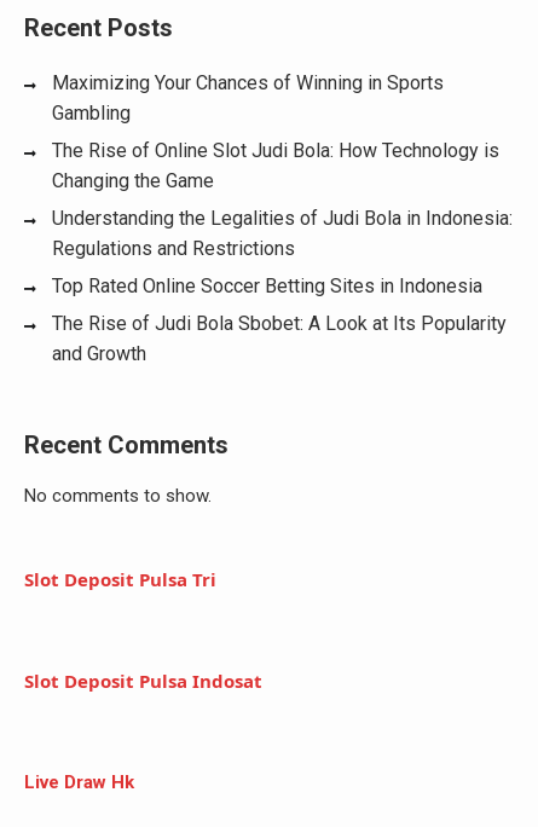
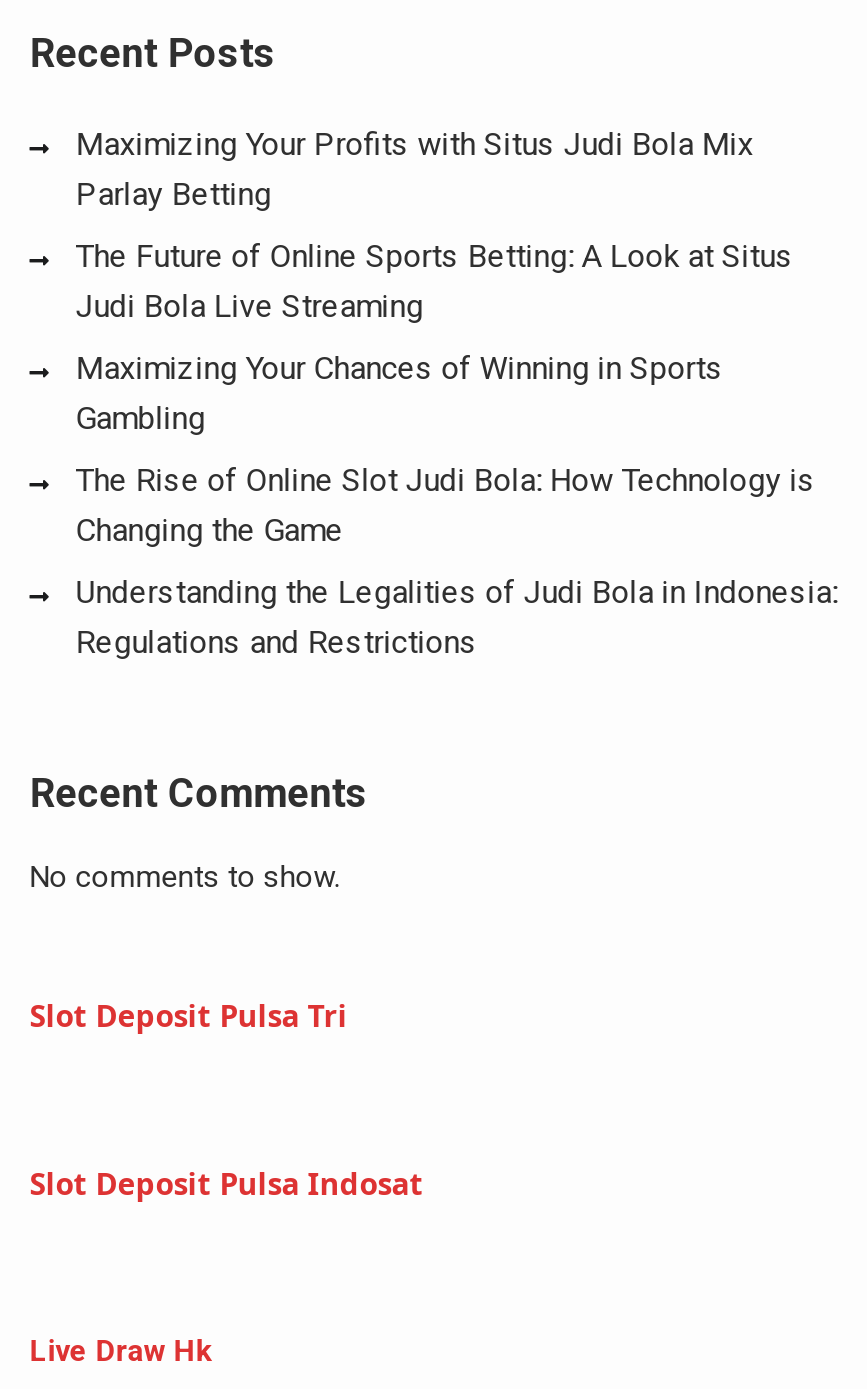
none -> [75,126,793,326] Maximizing Your Profits with Situs Judi Bola Mix | Parlay Betting | The Future of Online Sports Betting: A Look at Situs | Judi Bola Live Streaming
moved [52,72,512,260] -> [75,350,837,662]: Maximizing Your Chances of Winning in Sports | Gambling | The Rise of Online Slot Judi Bola: How Technology is | Changing the Game | Understanding the Legalities of Judi Bola in Indonesia: | Regulations and Restrictions
[52,275,506,366] Top Rated Online Soccer Betting Sites in Indonesia | The Rise of Judi Bola Sbobet: A Look at Its Popularity | and Growth -> none

